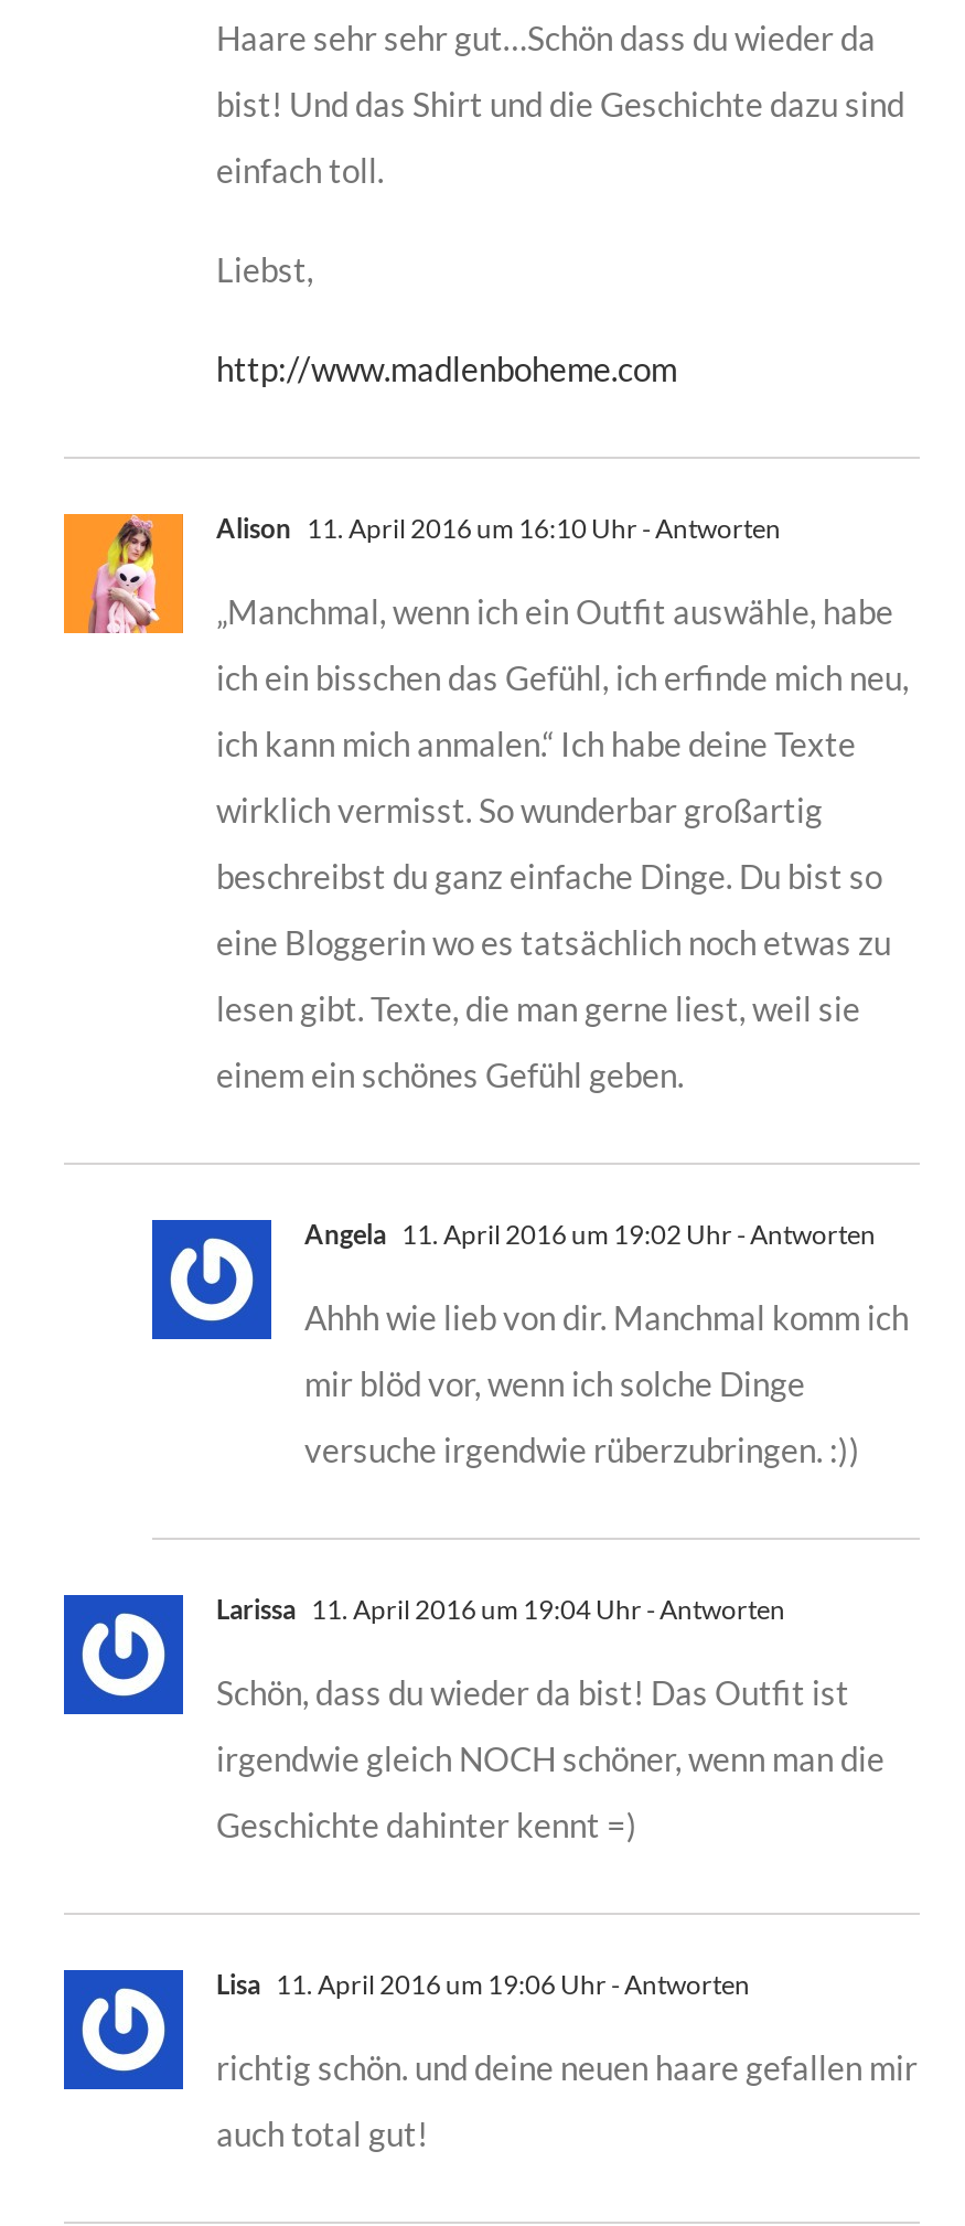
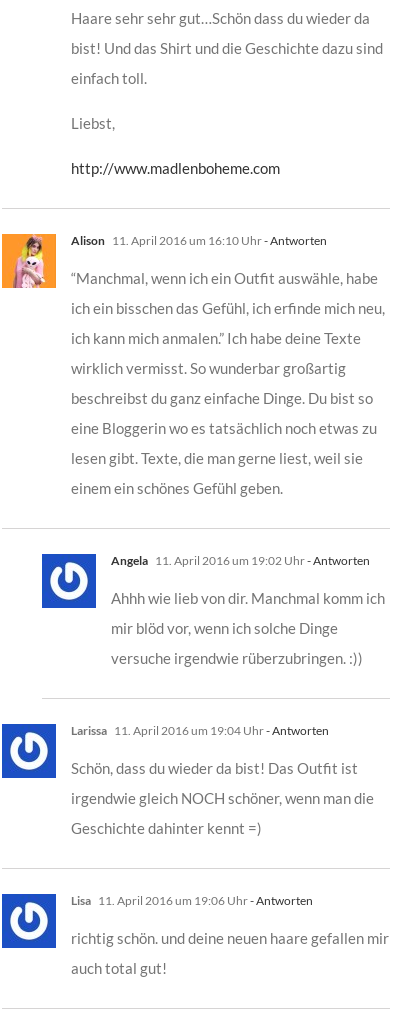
[216,591,893,630] „Manchmal, wenn ich ein Outfit auswähle, habe -> [71,269,378,287] “Manchmal, wenn ich ein Outfit auswähle, habe
[216,723,856,763] ich kann mich anmalen.“ Ich habe deine Texte -> [71,329,361,347] ich kann mich anmalen.” Ich habe deine Texte

